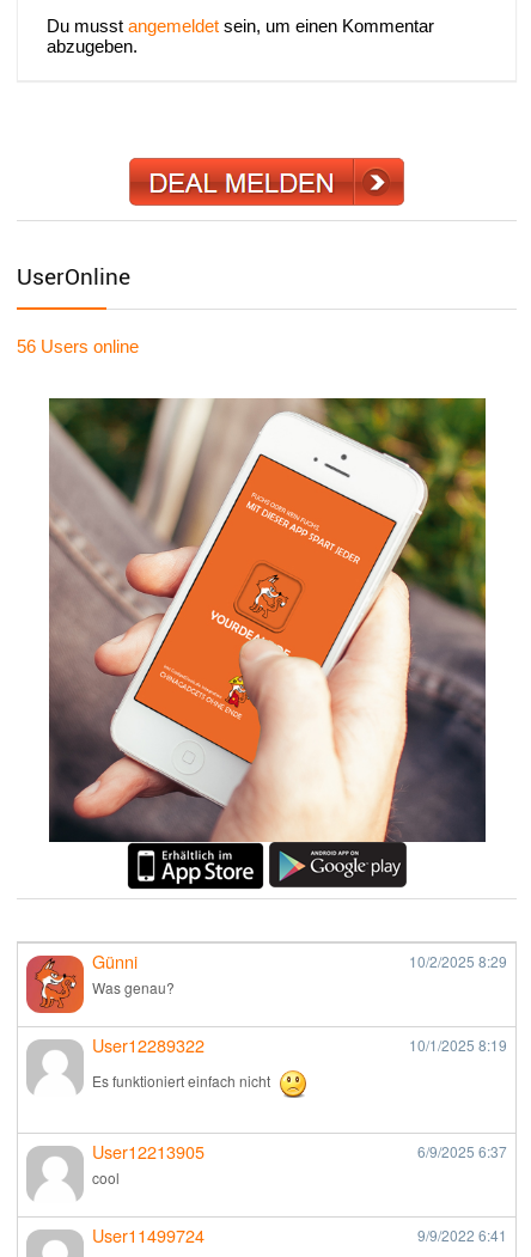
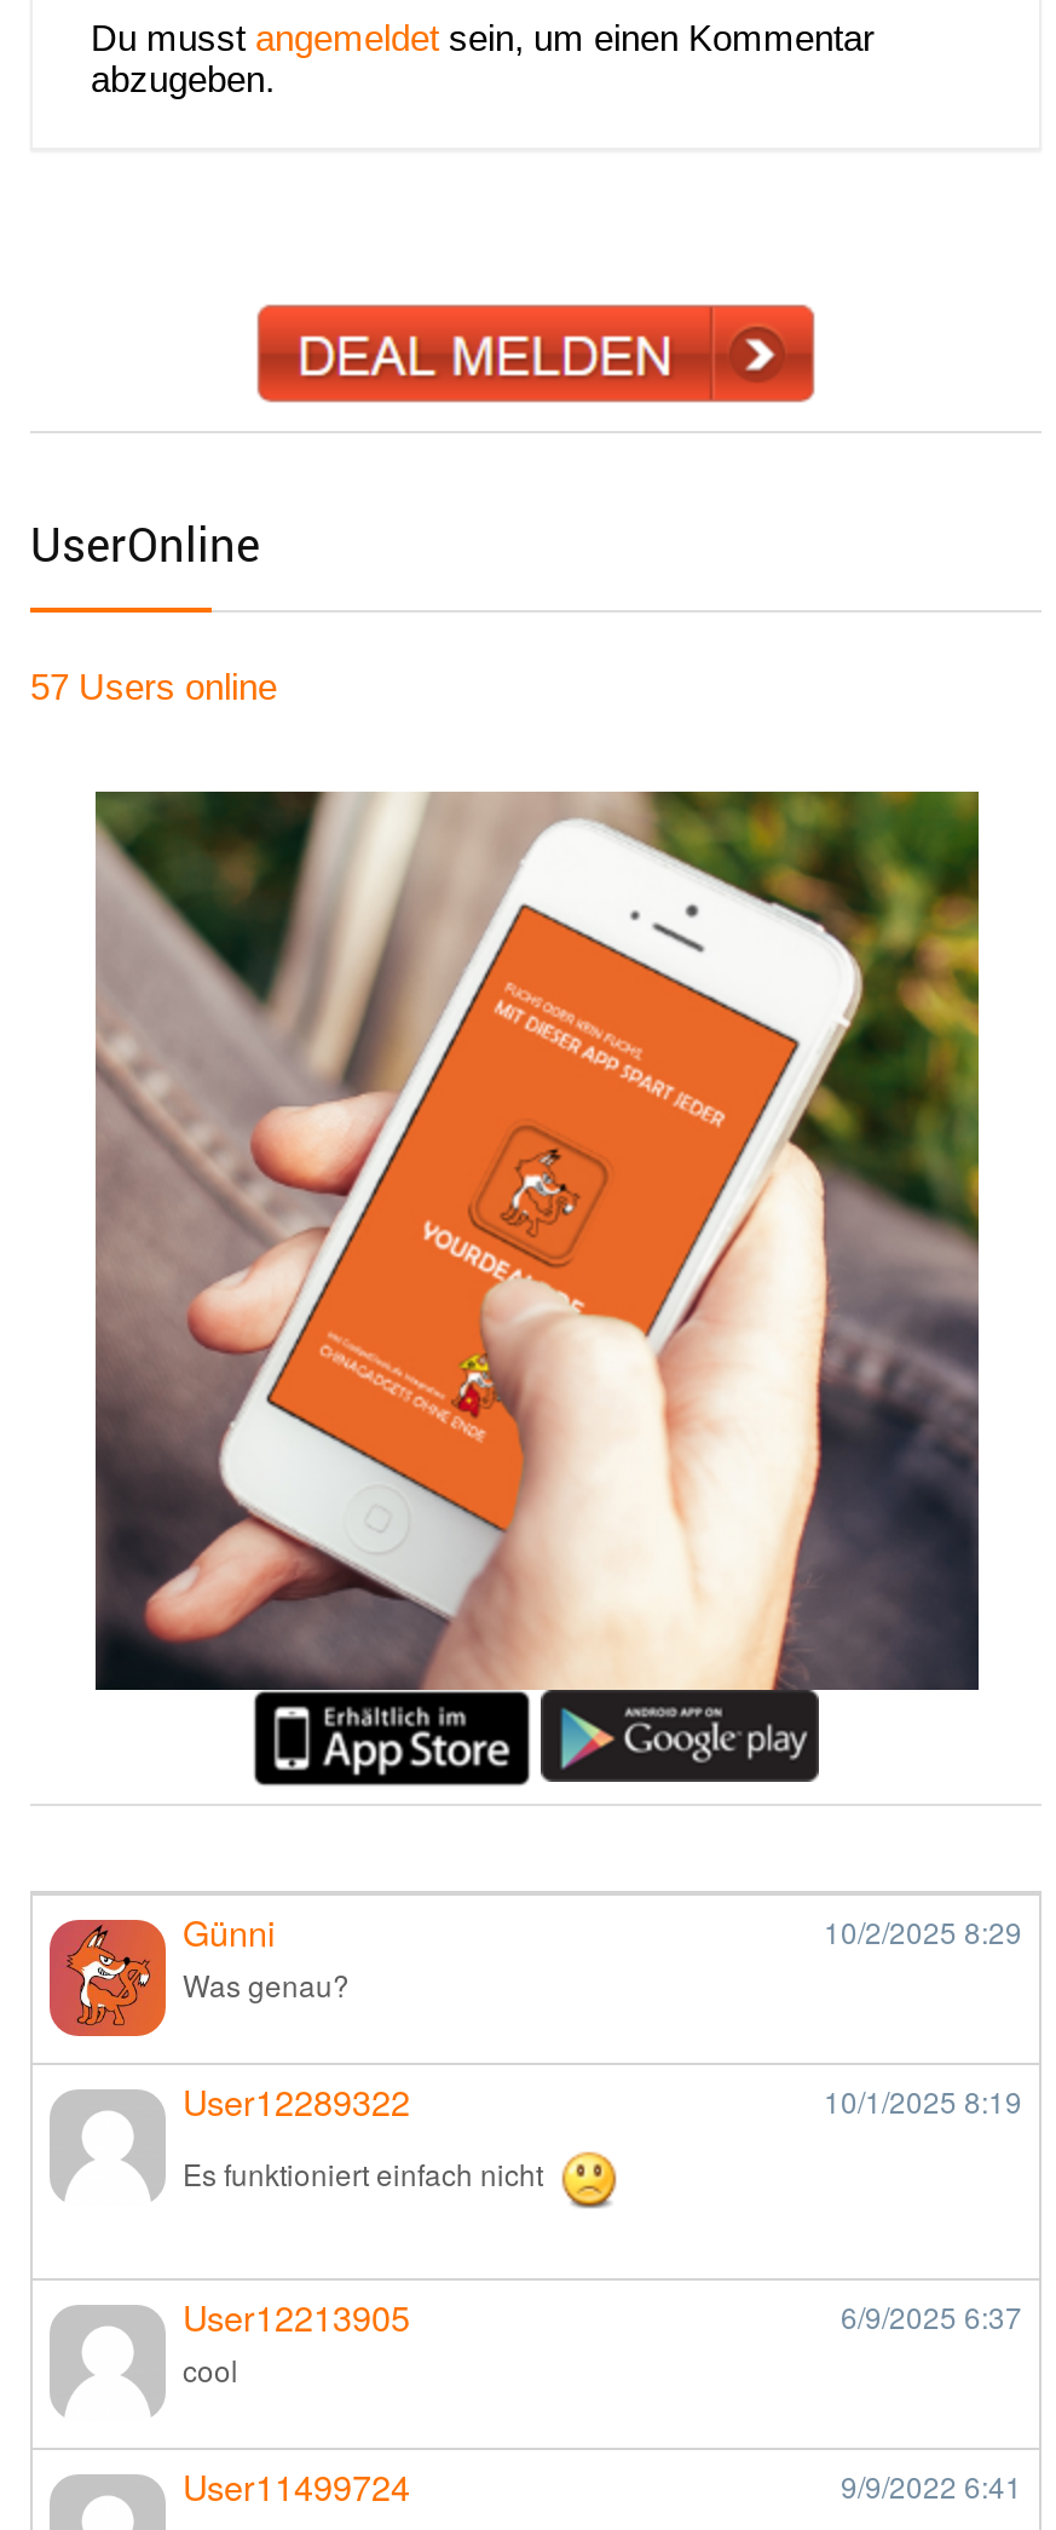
[17,335,139,356] 56 Users online -> [30,665,277,706] 57 Users online

